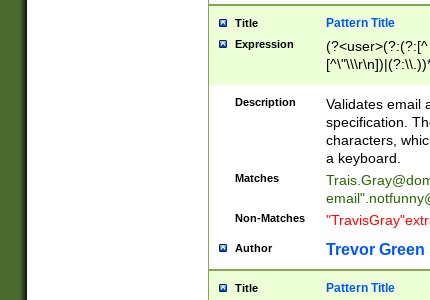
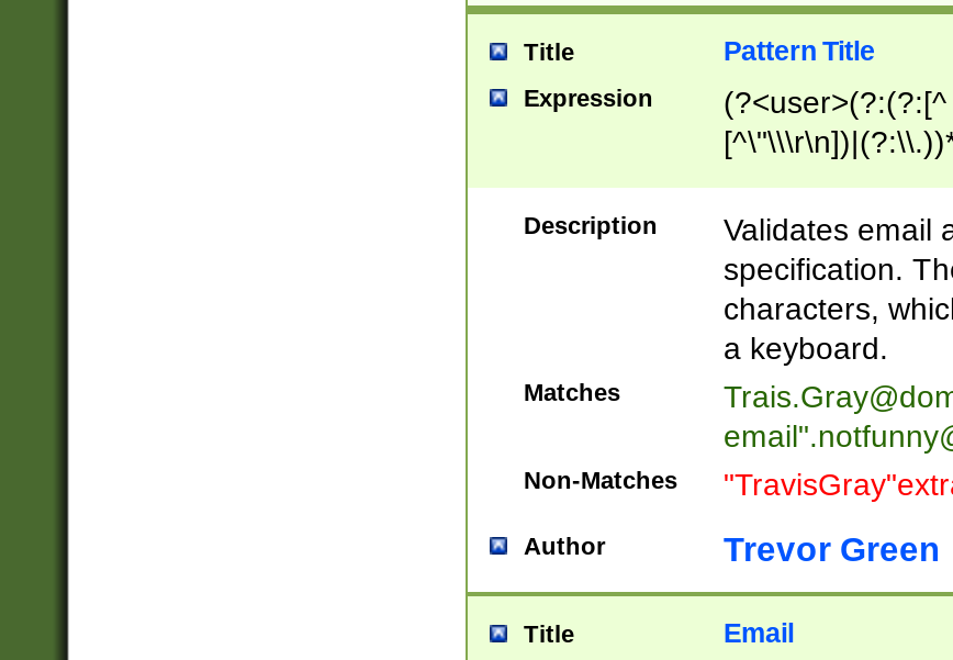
[325,281,394,295] Pattern Title -> [724,619,794,649] Email

